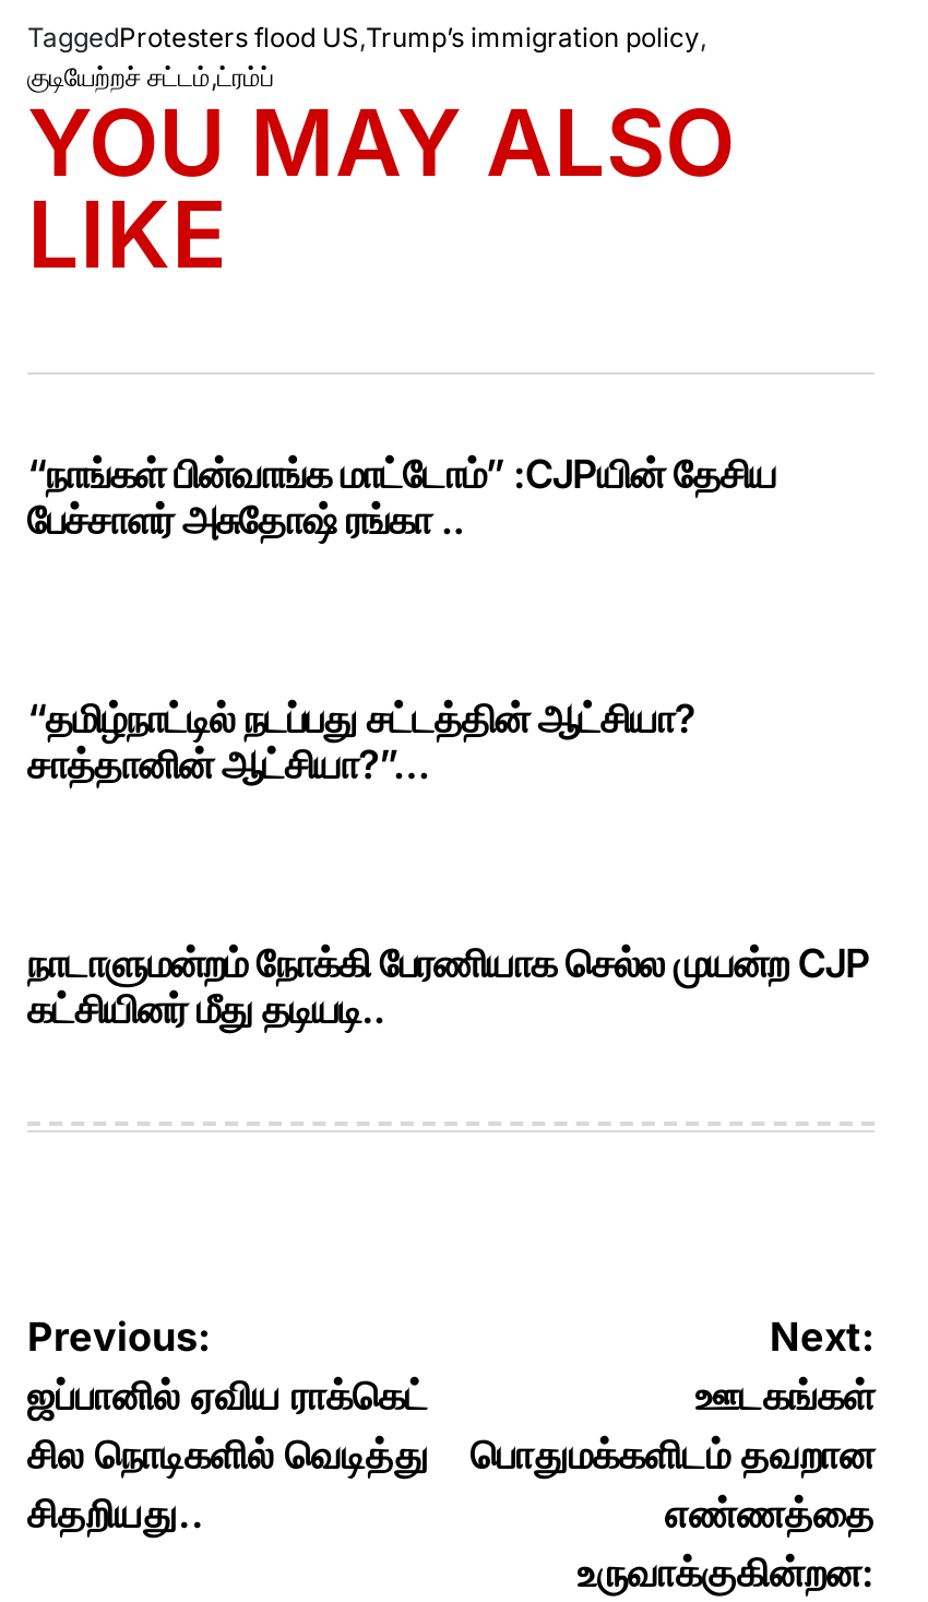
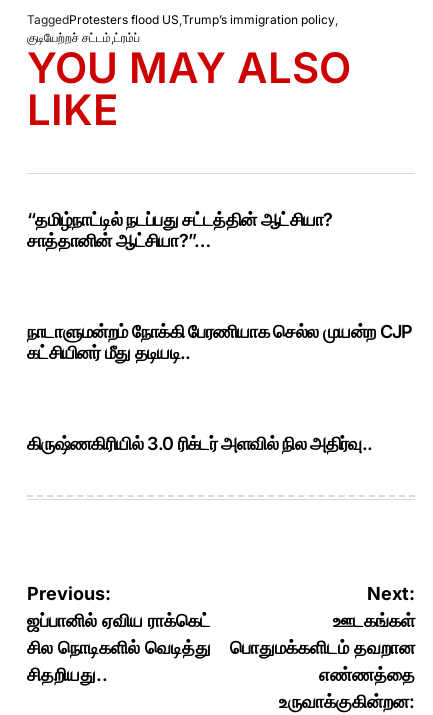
[27,450,776,542] “நாங்கள் பின்வாங்க மாட்டோம்” :CJPயின் தேசிய | பேச்சாளர் அசுதோஷ் ரங்கா .. -> none
moved [27,695,870,985] -> [27,208,413,341]: “தமிழ்நாட்டில் நடப்பது சட்டத்தின் ஆட்சியா? | சாத்தானின் ஆட்சியா?”… | நாடாளுமன்றம் நோக்கி பேரணியாக செல்ல முயன்ற CJP
none -> [27,432,372,453] கிருஷ்ணகிரியில் 3.0 ரிக்டர் அளவில் நில அதிர்வு..

